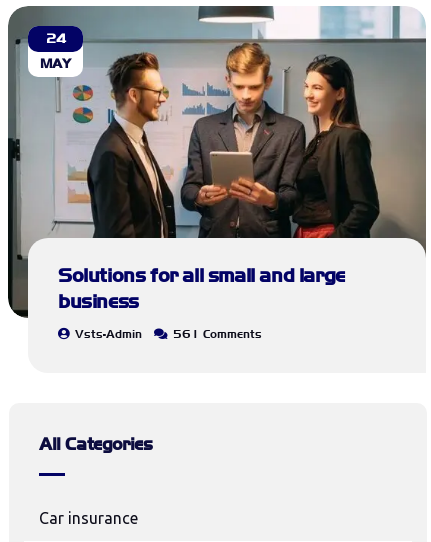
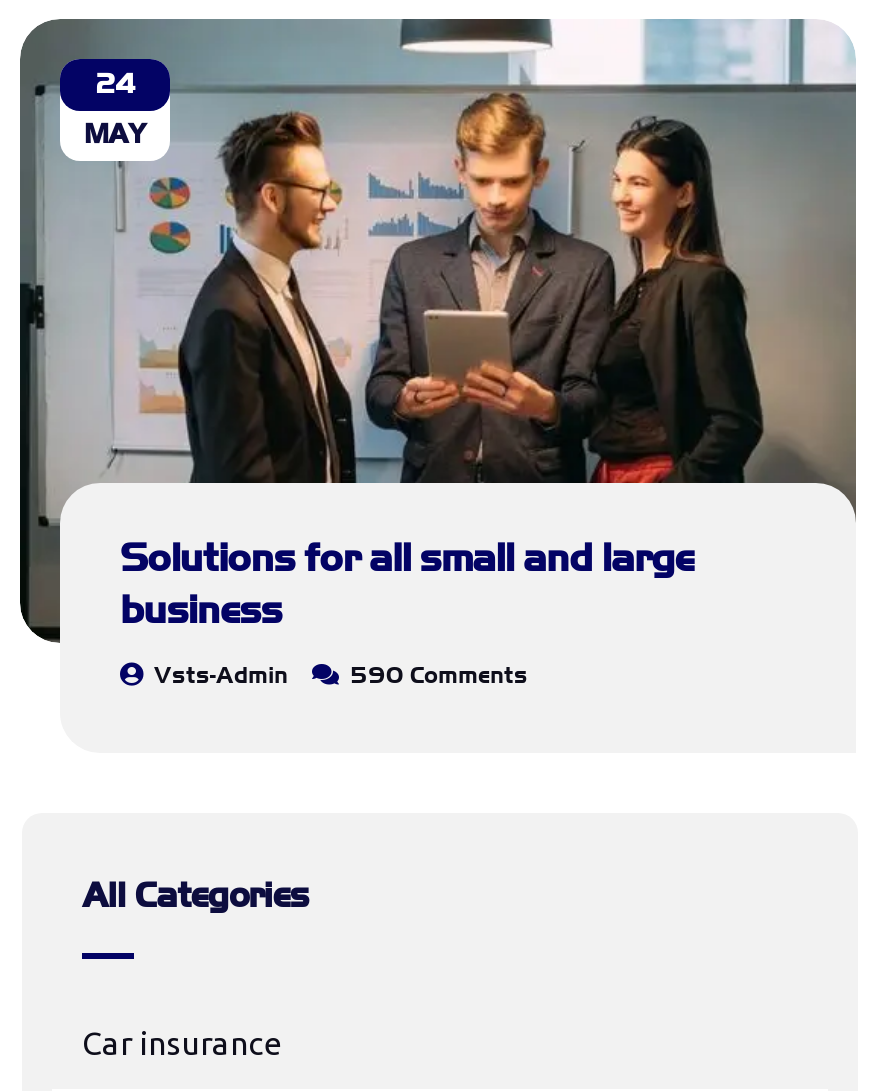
[173,327,262,341] 561 Comments -> [350,660,528,688] 590 Comments

